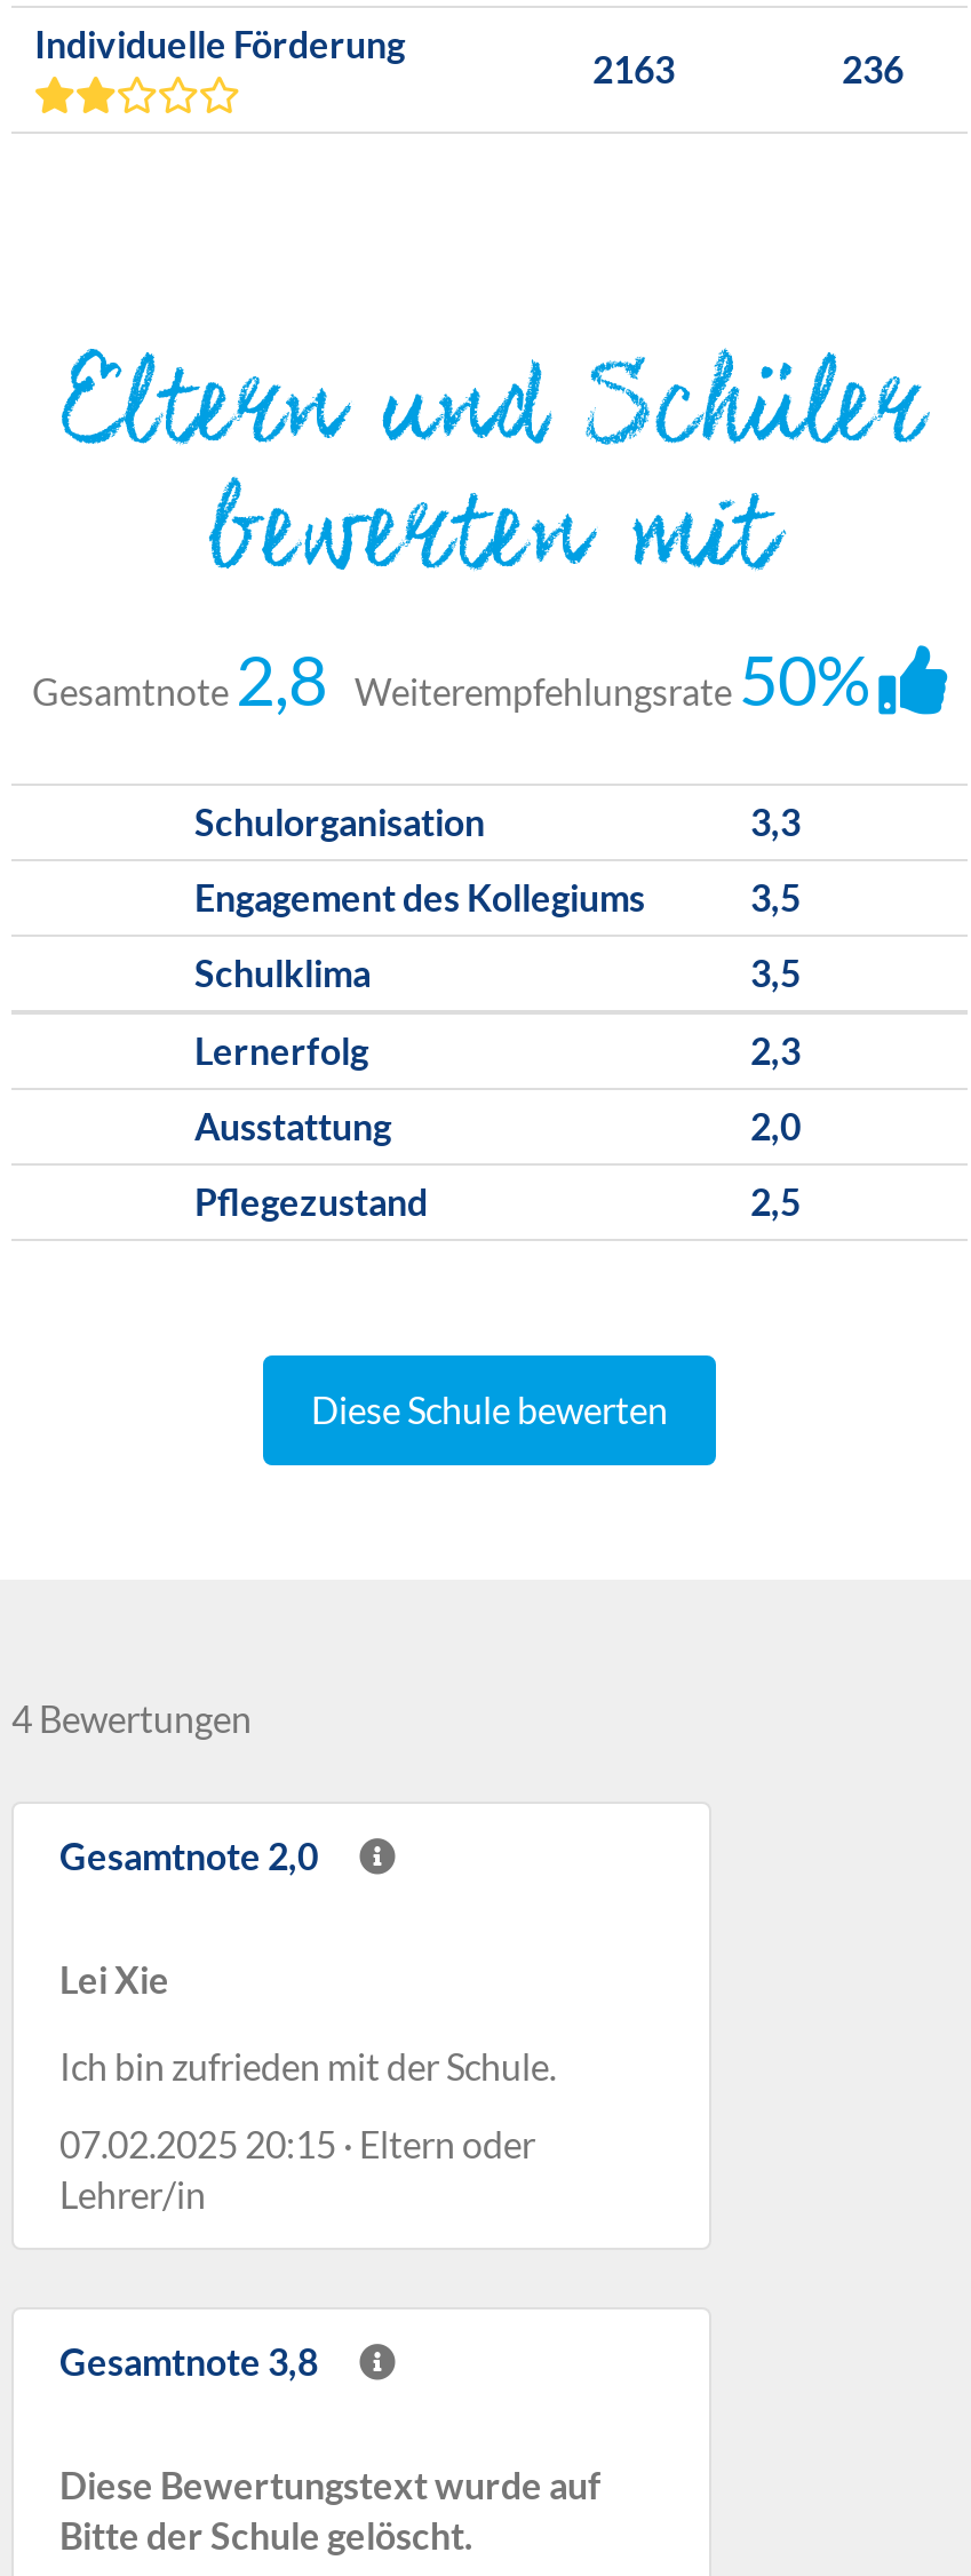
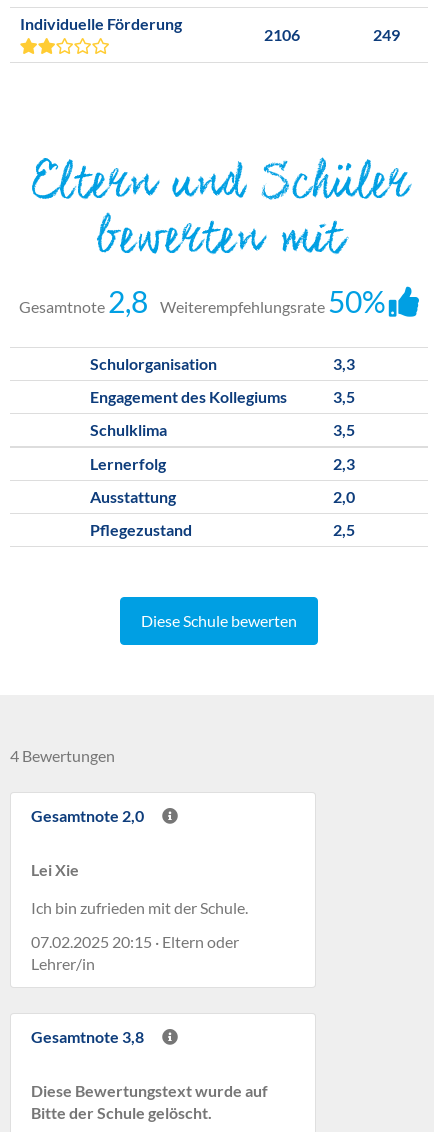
[592,47,675,90] 2163 -> [264,25,300,44] 2106
[842,47,904,90] 236 -> [373,25,400,44] 249

